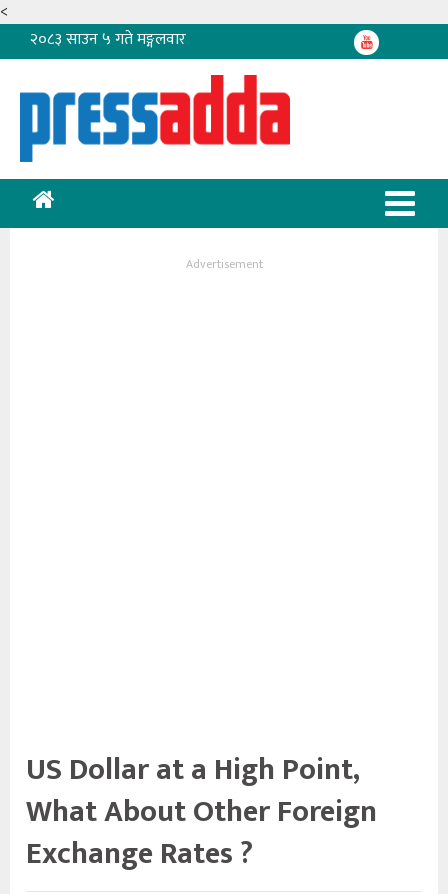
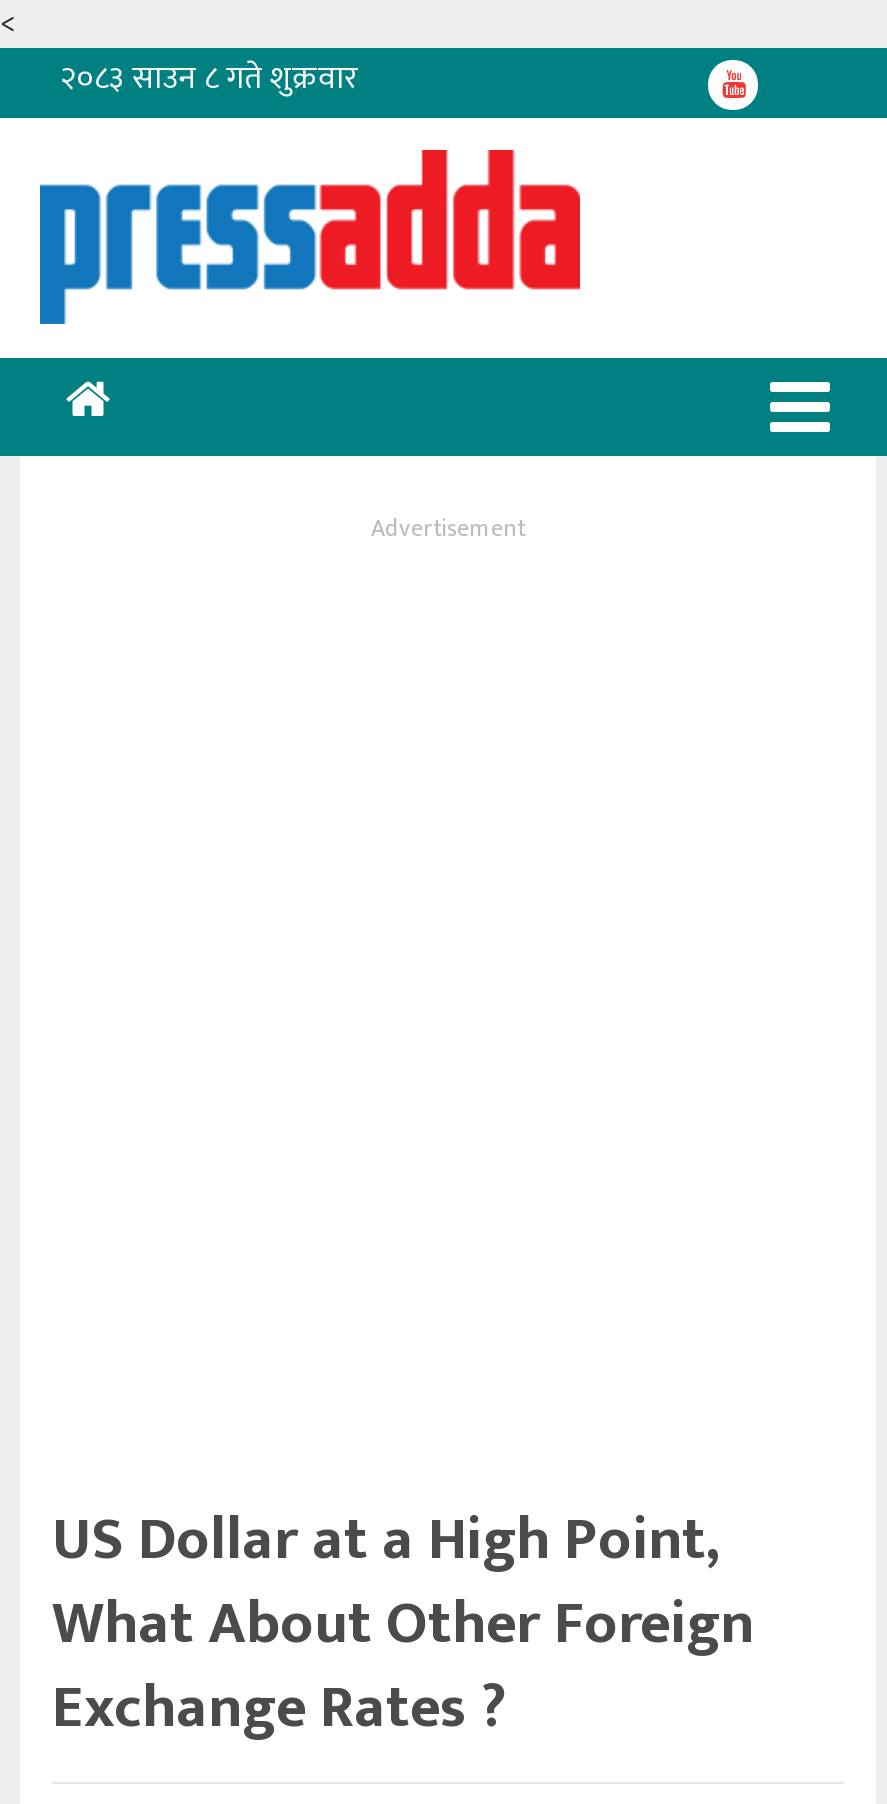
[30,26,186,53] २०८३ साउन ५ गते मङ्गलवार -> [60,52,358,106] २०८३ साउन ८ गते शुक्रवार

